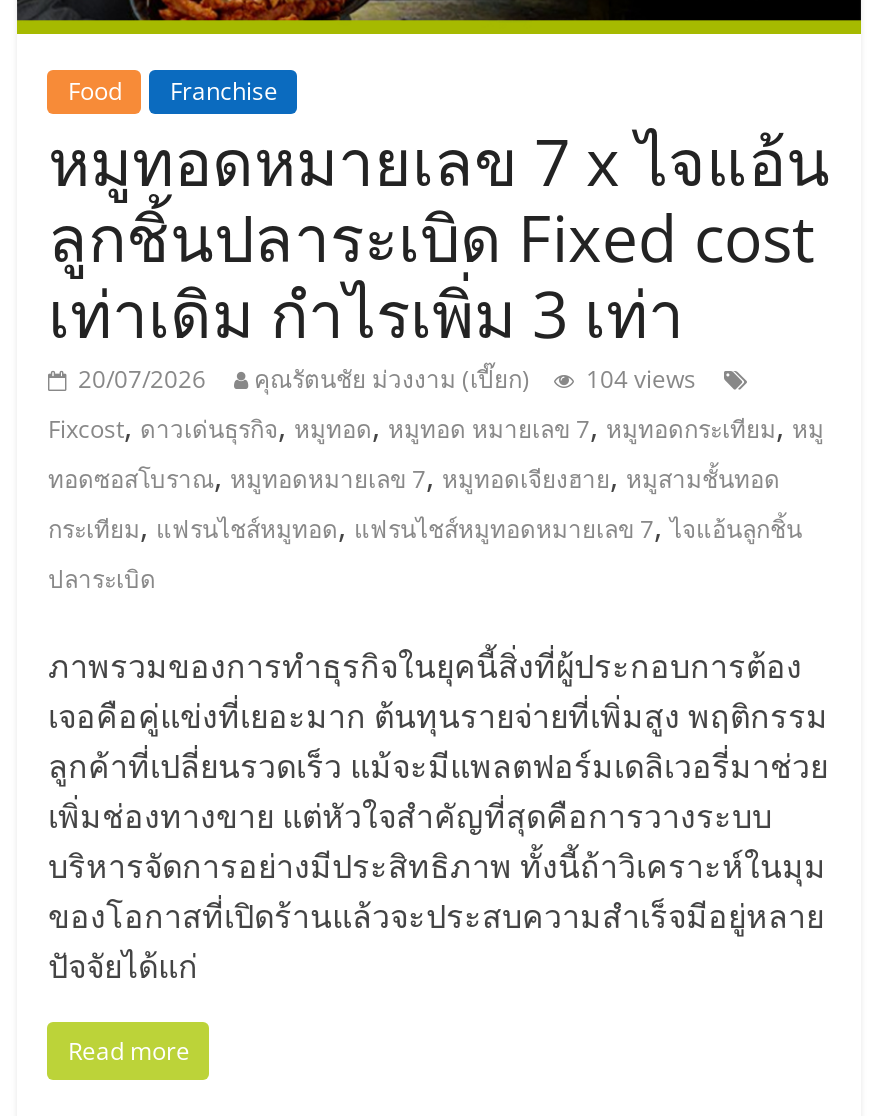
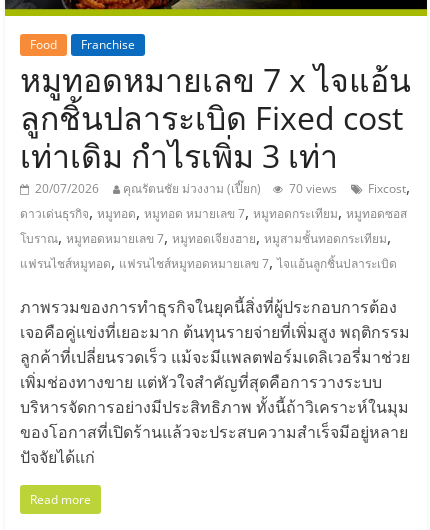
[48,361,824,595] 104 views | Fixcost,ดาวเด่นธุรกิจ,หมูทอด,หมูทอด หมายเลข 7,หมูทอดกระเทียม,หมู | ทอดซอสโบราณ,หมูทอดหมายเลข 7,หมูทอดเจียงฮาย,หมูสามชั้นทอด | กระเทียม,แฟรนไชส์หมูทอด,แฟรนไชส์หมูทอดหมายเลข 7,ไจแอ้นลูกชิ้น | ปลาระเบิด -> [20,176,410,273] 70 views | Fixcost, | ดาวเด่นธุรกิจ,หมูทอด,หมูทอด หมายเลข 7,หมูทอดกระเทียม,หมูทอดซอส | โบราณ,หมูทอดหมายเลข 7,หมูทอดเจียงฮาย,หมูสามชั้นทอดกระเทียม, | แฟรนไชส์หมูทอด,แฟรนไชส์หมูทอดหมายเลข 7,ไจแอ้นลูกชิ้นปลาระเบิด

